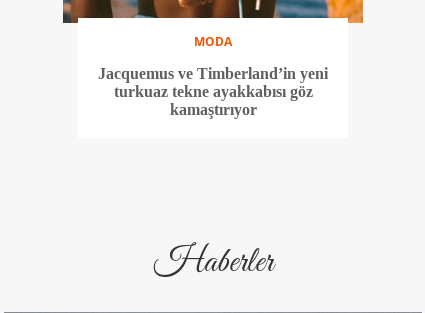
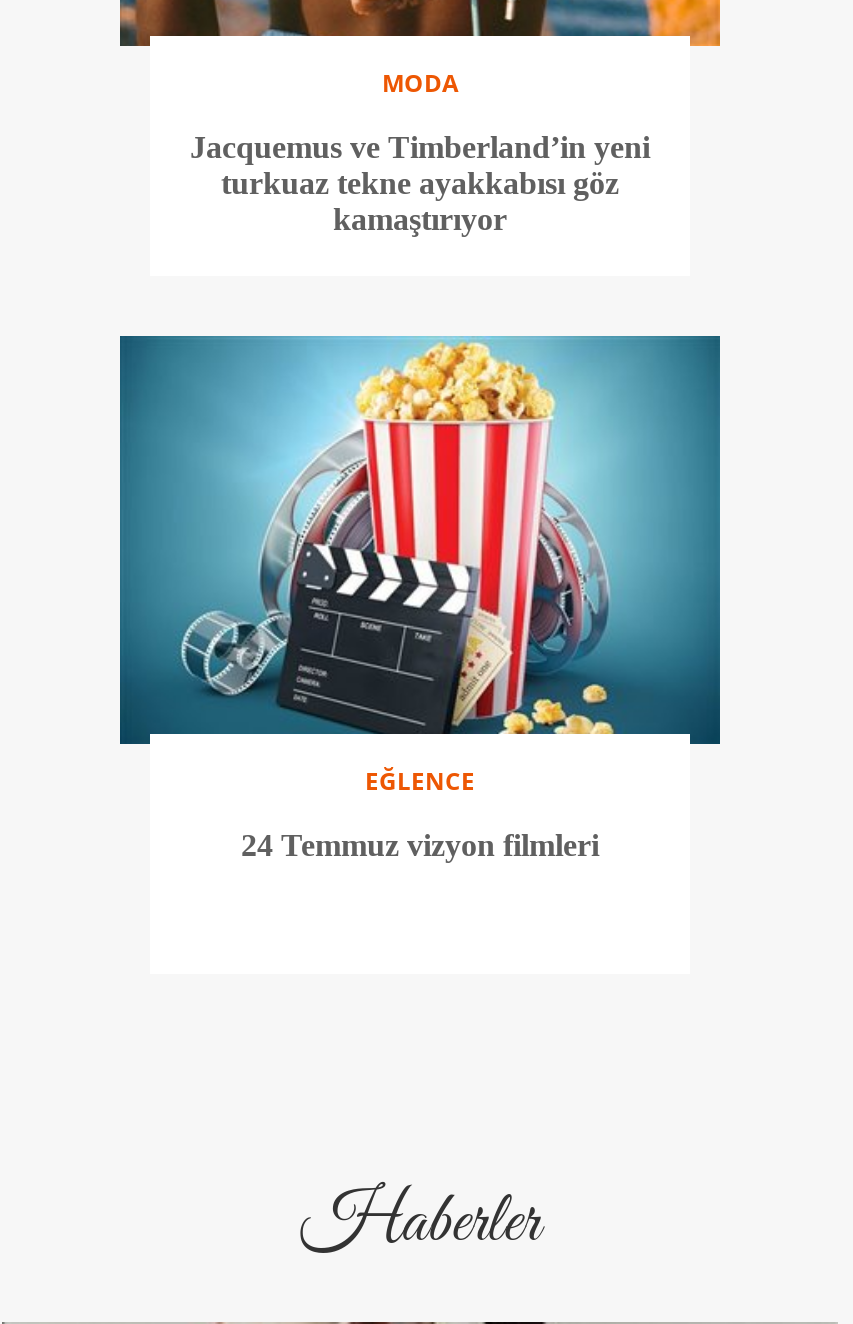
none -> [120,334,722,863] [image] | EĞLENCE | 24 Temmuz vizyon filmleri

